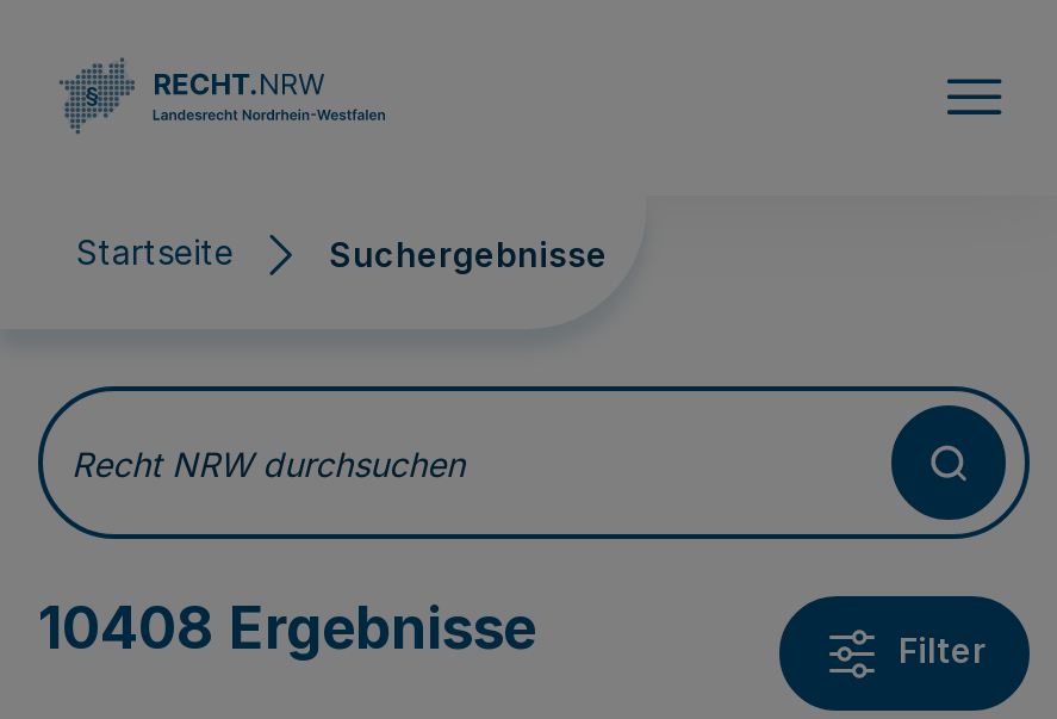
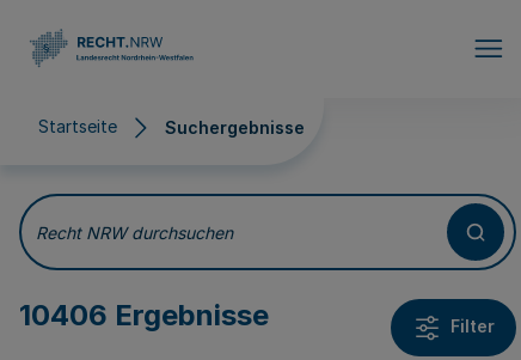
[38,594,536,663] 10408 Ergebnisse -> [19,298,269,332] 10406 Ergebnisse

